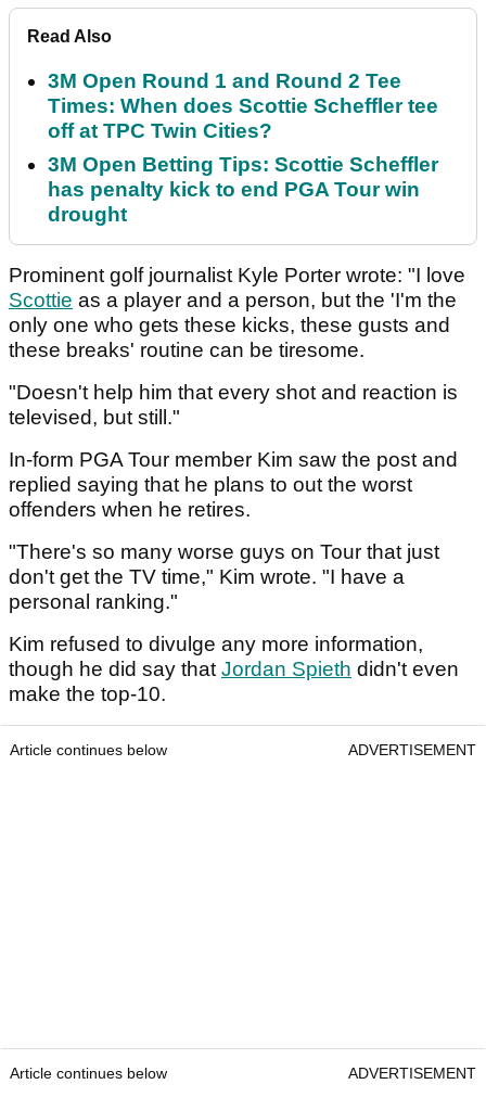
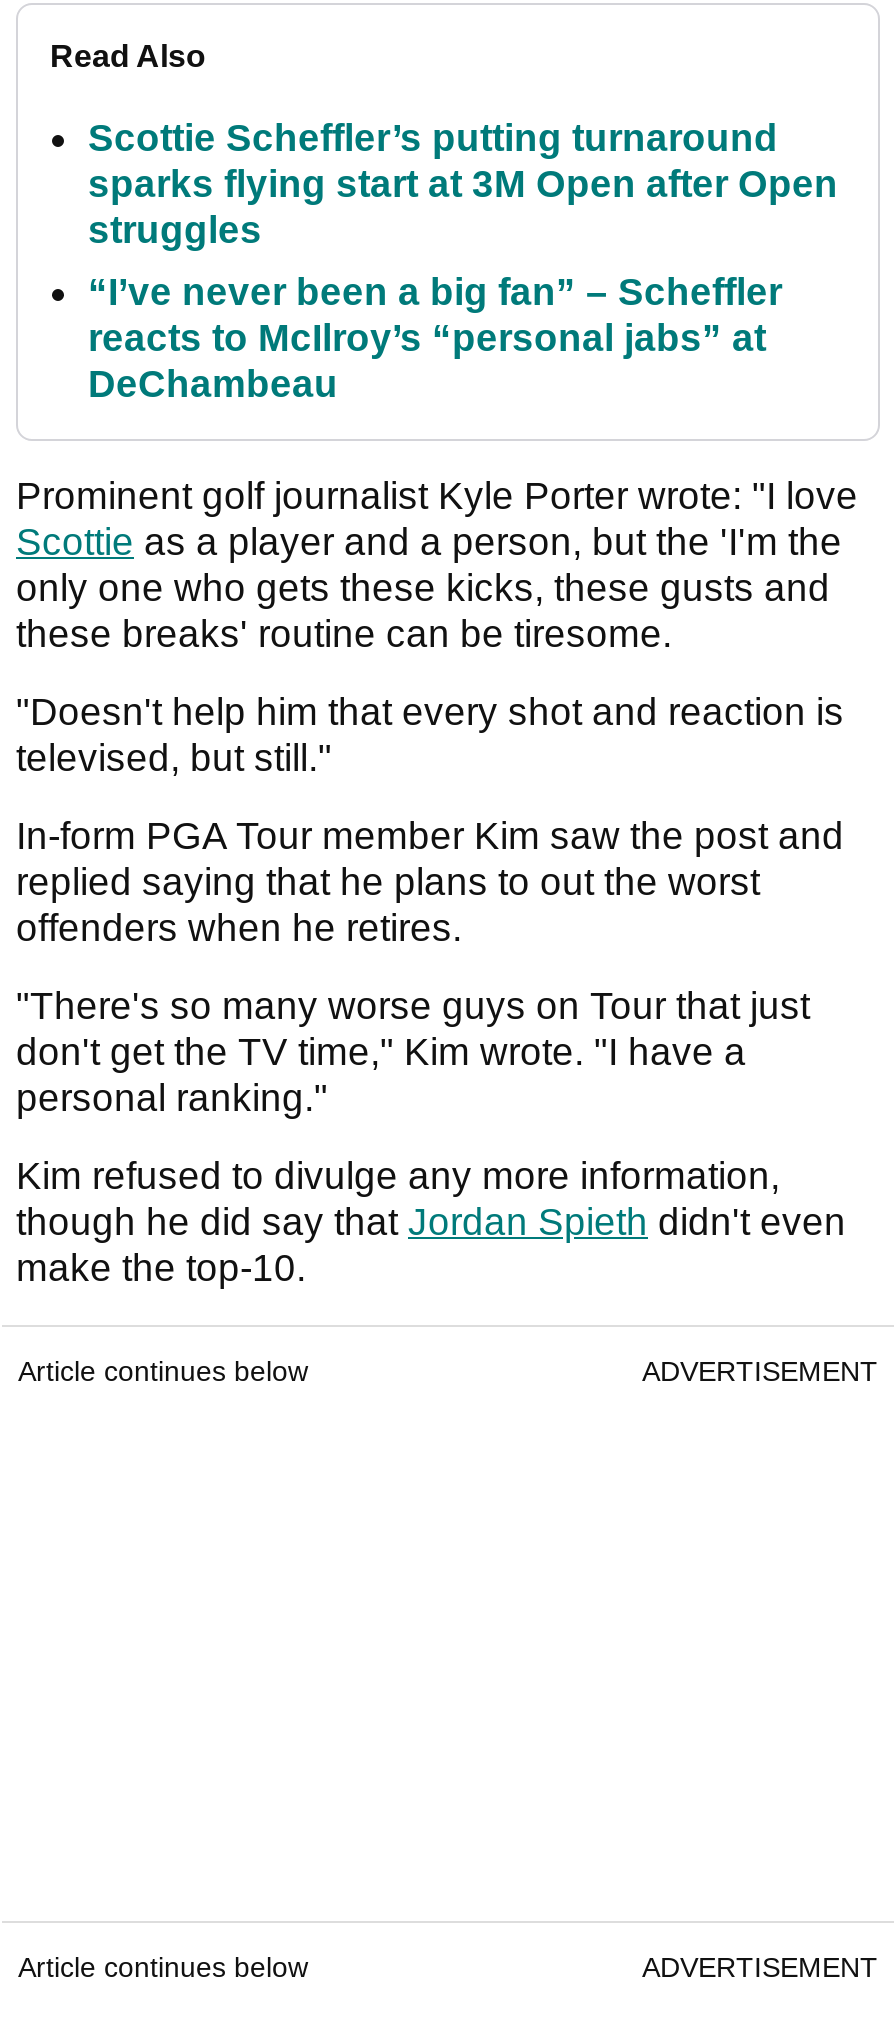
[48,69,438,142] 3M Open Round 1 and Round 2 Tee | Times: When does Scottie Scheffler tee | off at TPC Twin Cities? -> [88,117,838,251] Scottie Scheffler’s putting turnaround | sparks flying start at 3M Open after Open | struggles
[48,152,438,225] 3M Open Betting Tips: Scottie Scheffler | has penalty kick to end PGA Tour win | drought -> [88,271,782,405] “I’ve never been a big fan” – Scheffler | reacts to McIlroy’s “personal jabs” at | DeChambeau

